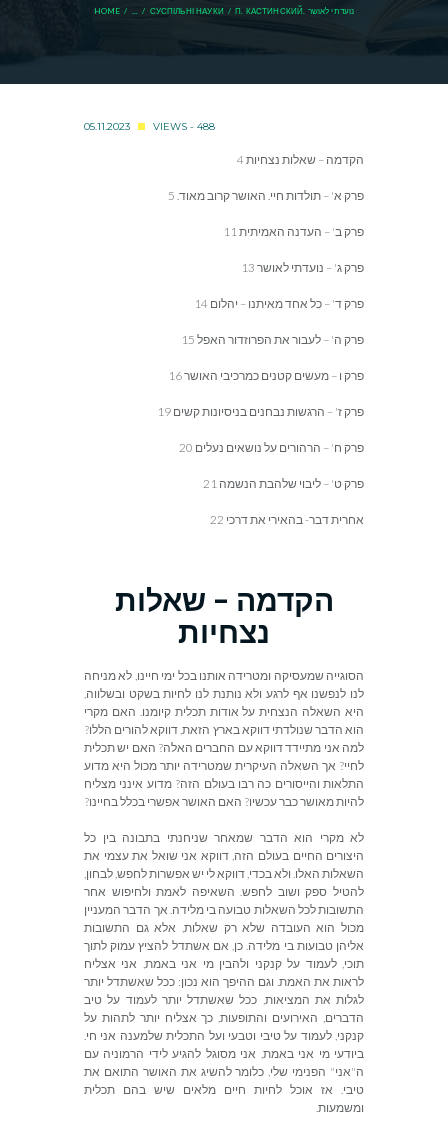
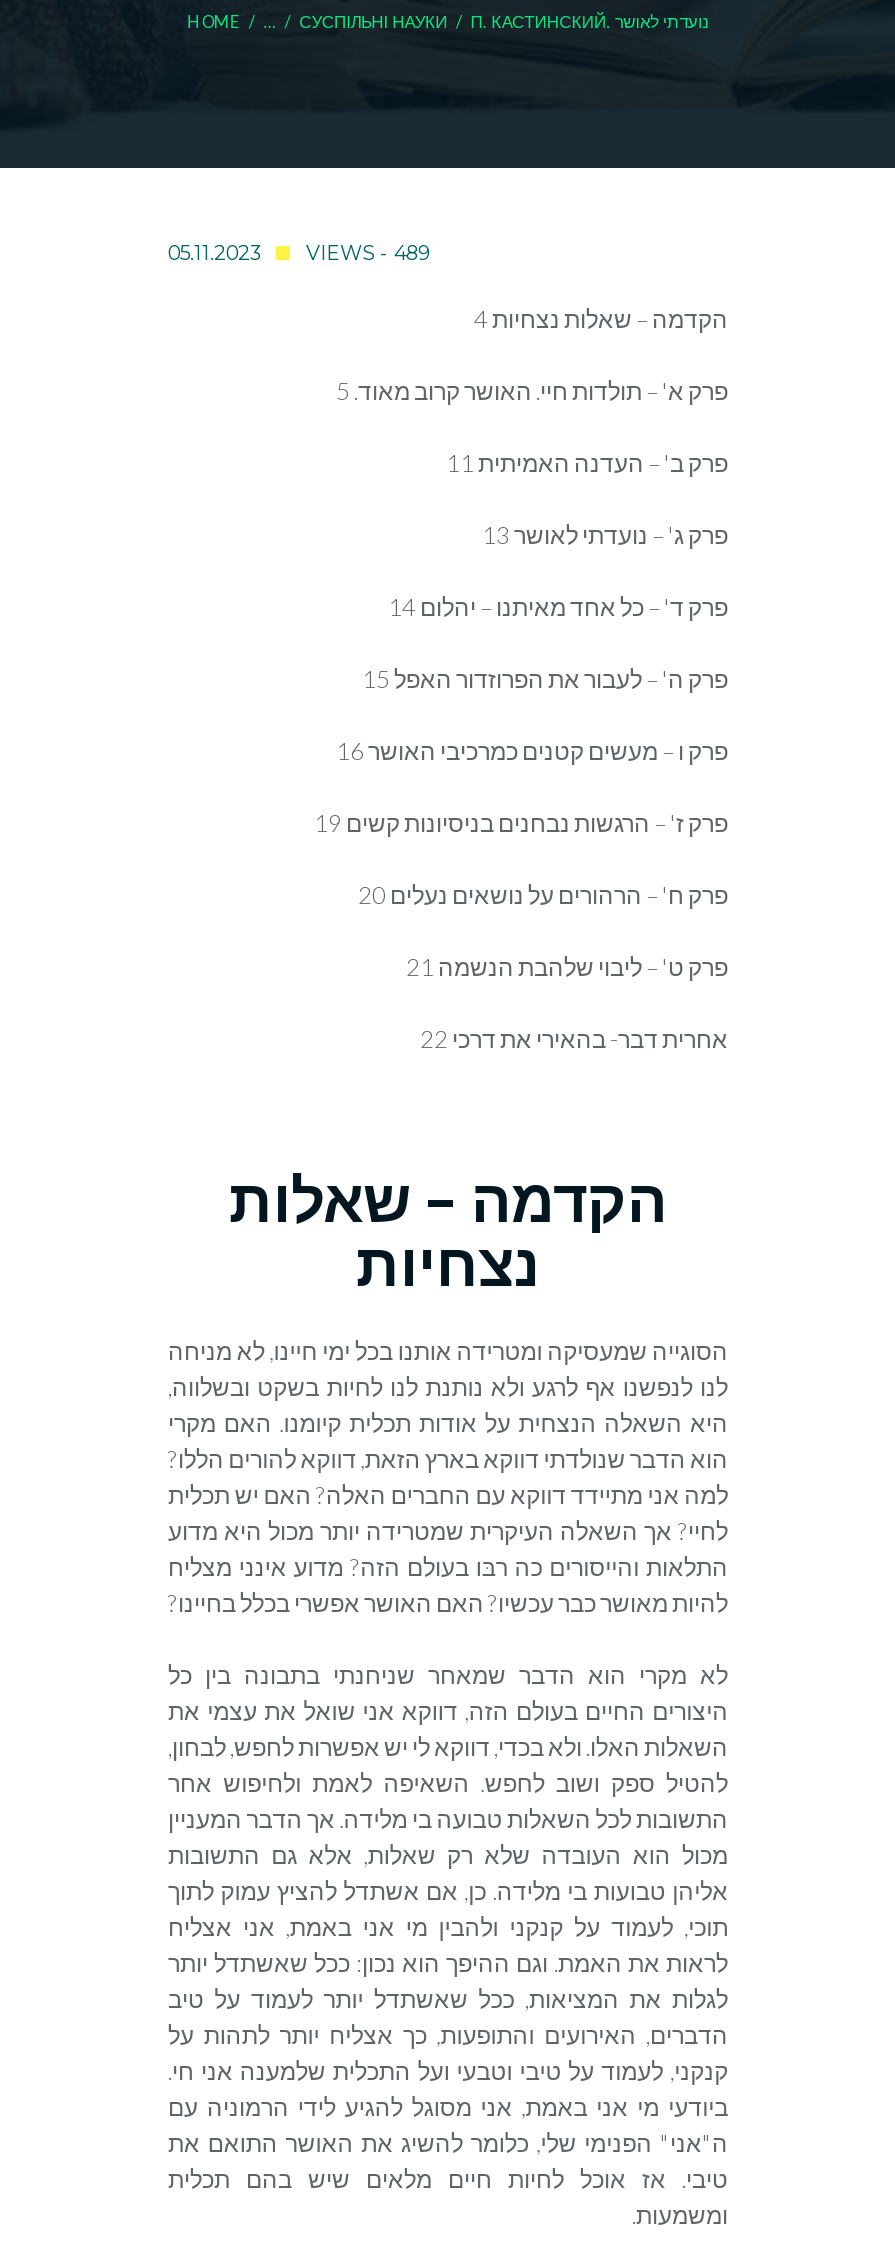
[84,120,215,133] 05.11.2023 VIEWS - 488 -> [168,239,430,265] 05.11.2023 VIEWS - 489

